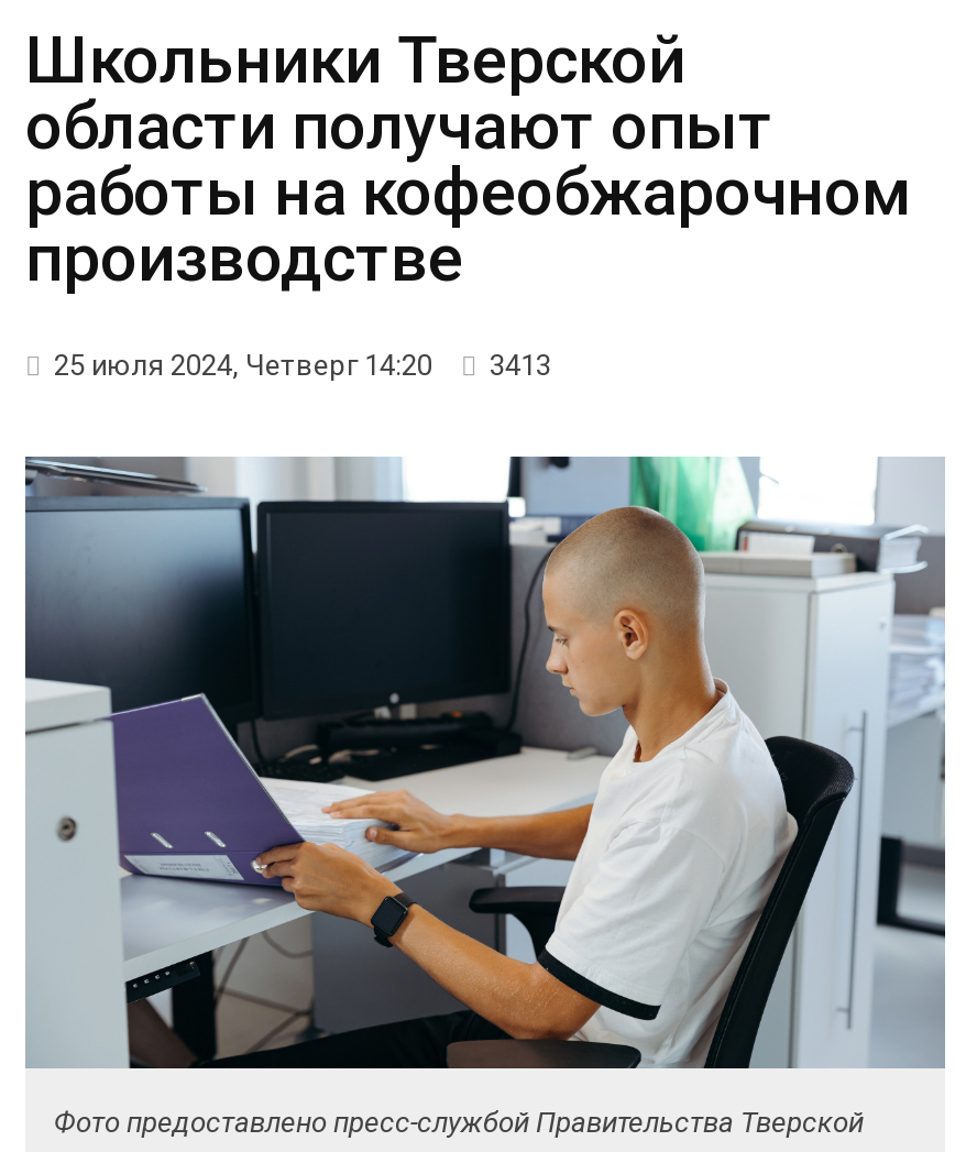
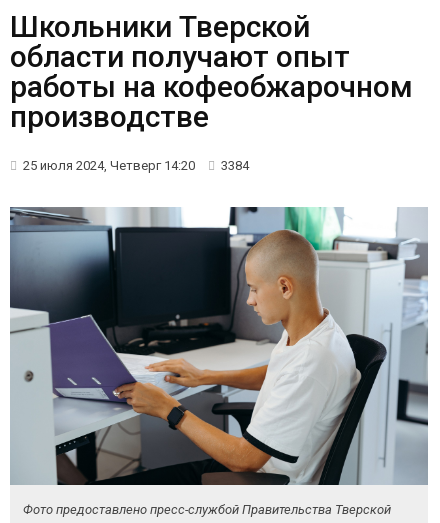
[54,348,551,381] 25 июля 2024, Четверг 14:20 3413 -> [23,157,249,172] 25 июля 2024, Четверг 14:20 3384

